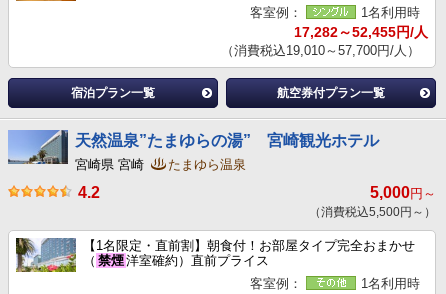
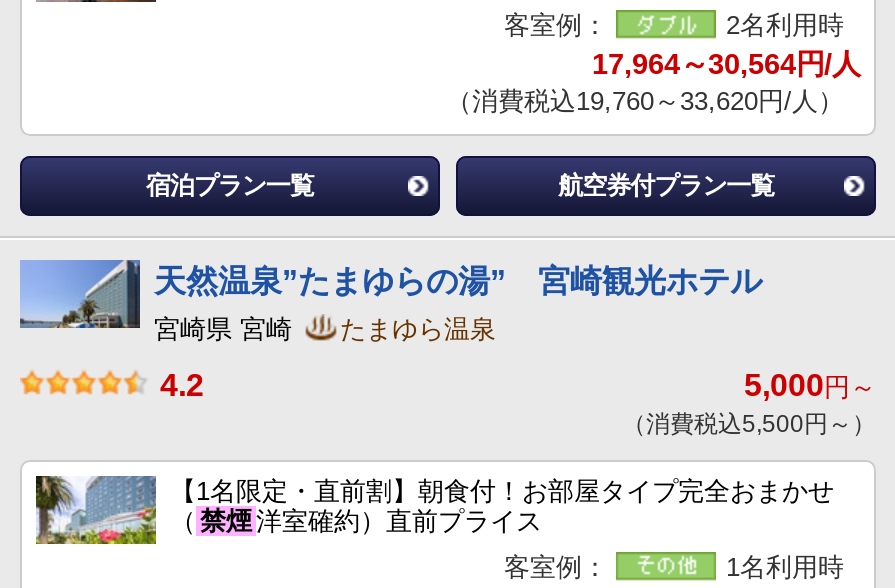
[361,5,420,20] 1名利用時 -> [726,10,844,40] 2名利用時
[294,24,428,40] 17,282～52,455円/人 -> [592,48,860,80] 17,964～30,564円/人
[221,43,420,58] （消費税込19,010～57,700円/人） -> [446,86,844,116] （消費税込19,760～33,620円/人）

